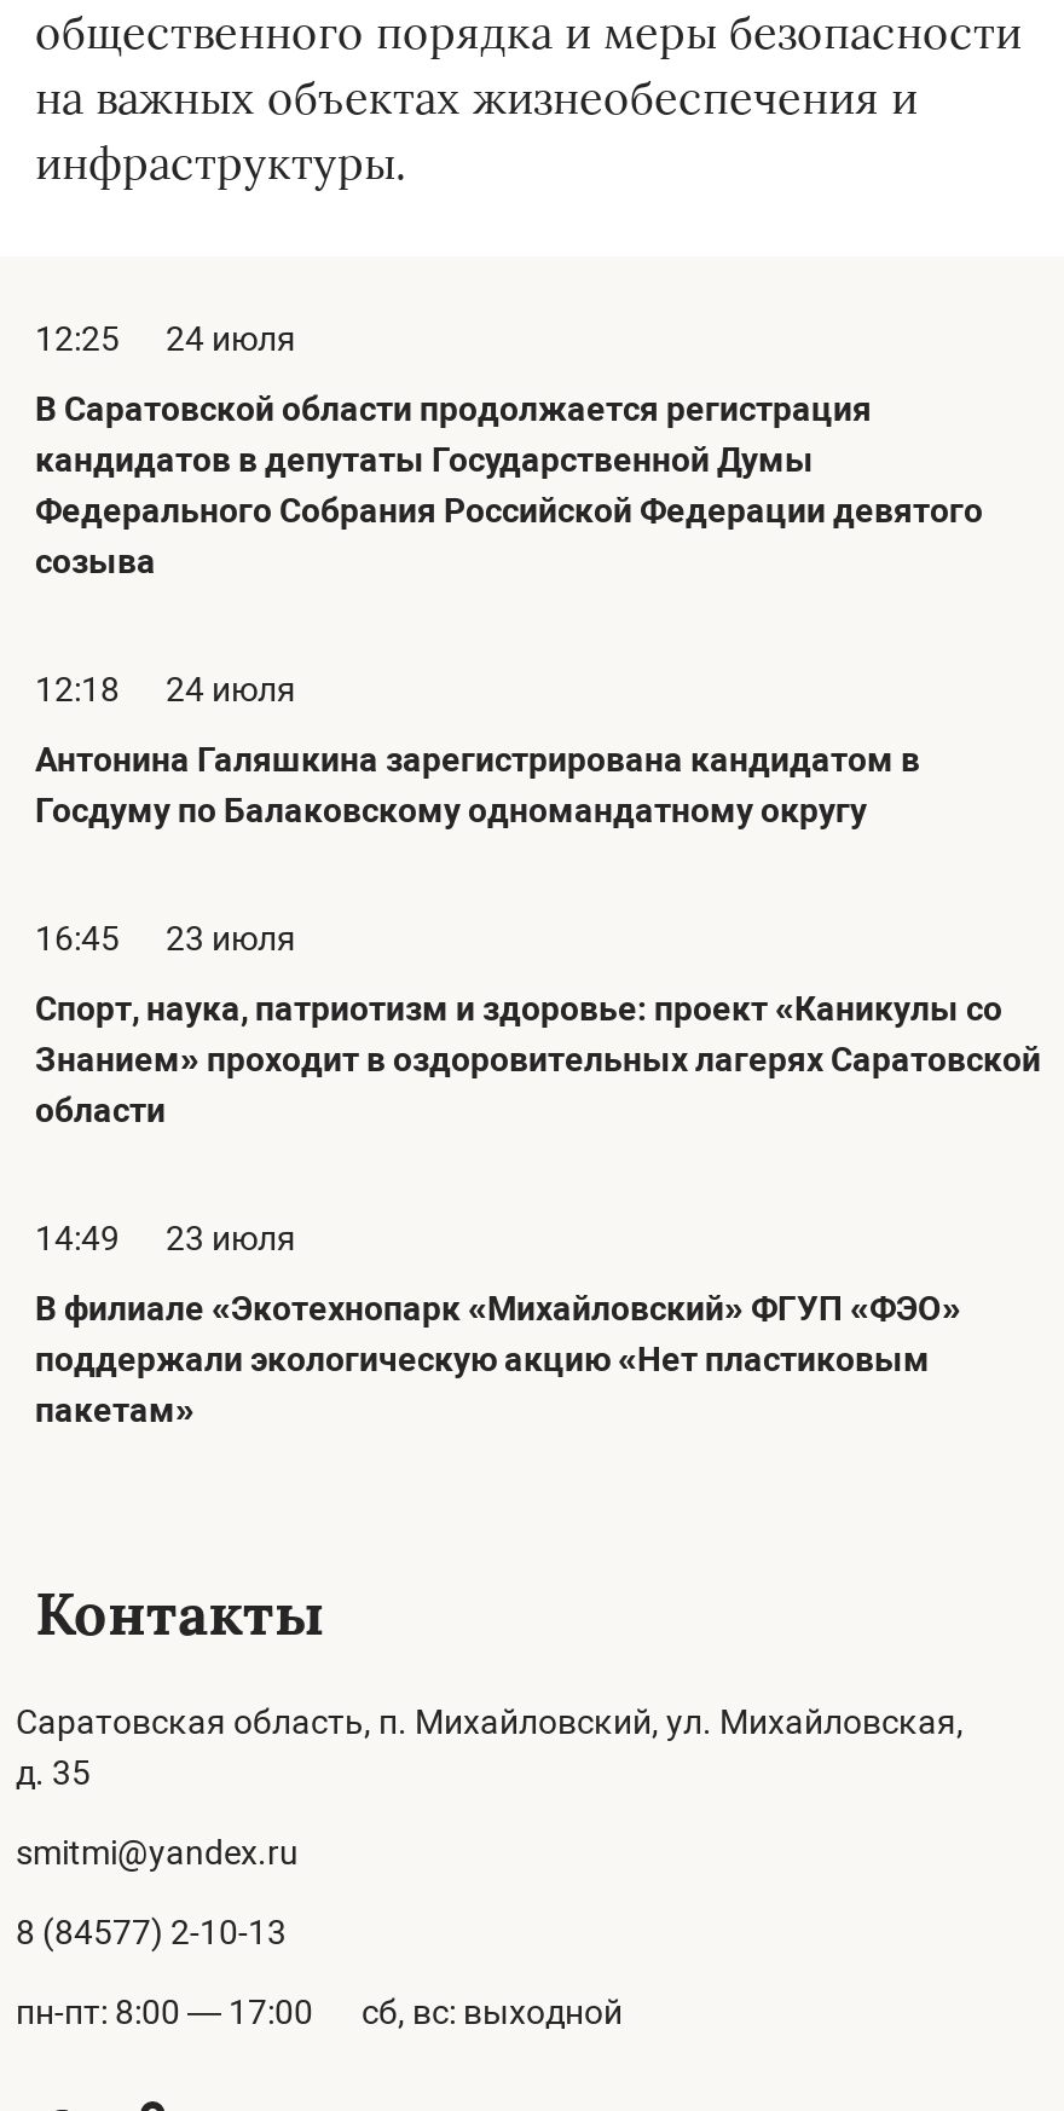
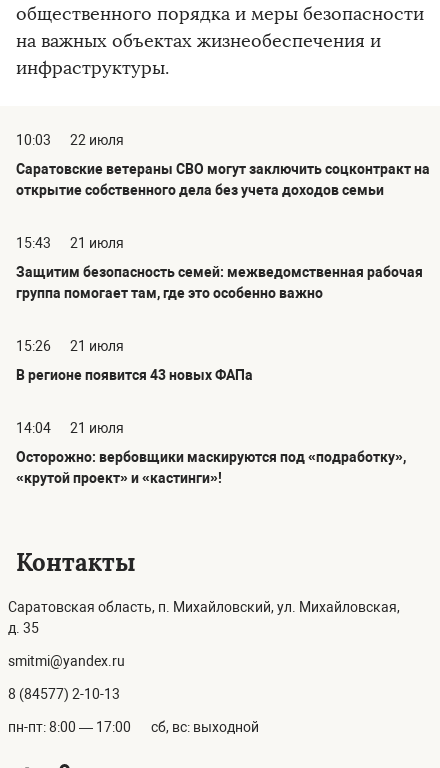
[35,319,296,358] 12:25 | 24 июля -> [16,132,124,148] 10:03 | 22 июля
[35,389,983,580] В Саратовской области продолжается регистрация | кандидатов в депутаты Государственной Думы | Федерального Собрания Российской Федерации девятого | созыва -> [16,161,430,198] Саратовские ветераны СВО могут заключить соцконтракт на | открытие собственного дела без учета доходов семьи
[35,670,296,709] 12:18 | 24 июля -> [16,235,124,251] 15:43 | 21 июля
[35,740,920,829] Антонина Галяшкина зарегистрирована кандидатом в | Госдуму по Балаковскому одномандатному округу -> [16,264,423,301] Защитим безопасность семей: межведомственная рабочая | группа помогает там, где это особенно важно
[35,919,296,958] 16:45 | 23 июля -> [16,338,124,354] 15:26 | 21 июля
[35,989,1041,1129] Спорт, наука, патриотизм и здоровье: проект «Каникулы со | Знанием» проходит в оздоровительных лагерях Саратовской | области -> [16,367,253,383] В регионе появится 43 новых ФАПа
[35,1219,296,1257] 14:49 | 23 июля -> [16,420,124,436] 14:04 | 21 июля
[35,1289,961,1429] В филиале «Экотехнопарк «Михайловский» ФГУП «ФЭО» | поддержали экологическую акцию «Нет пластиковым | пакетам» -> [16,449,406,486] Осторожно: вербовщики маскируются под «подработку», | «крутой проект» и «кастинги»!

